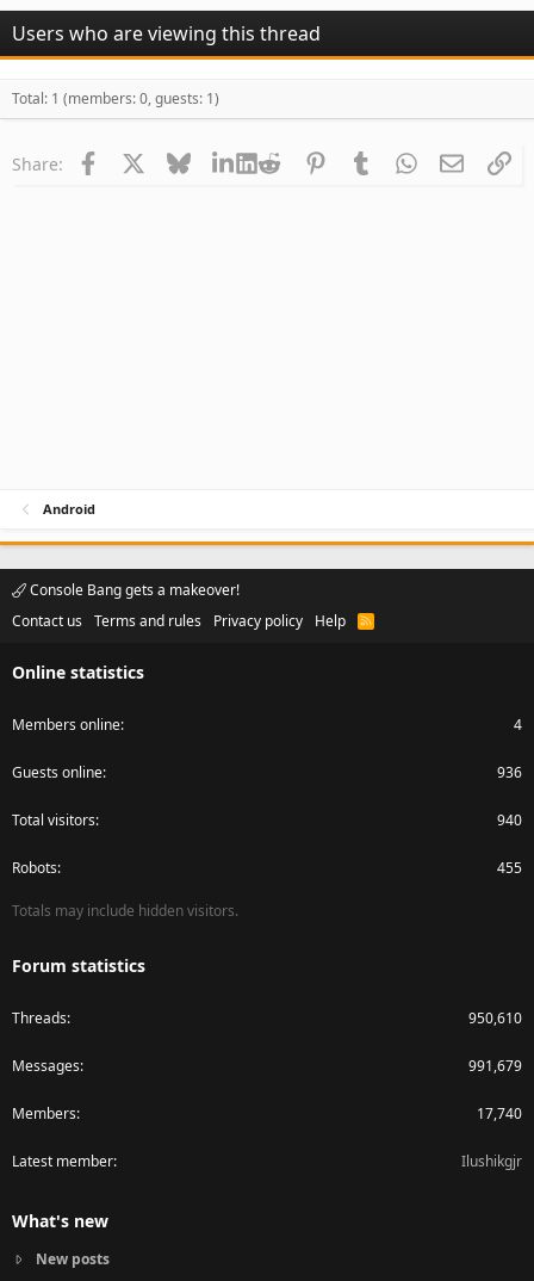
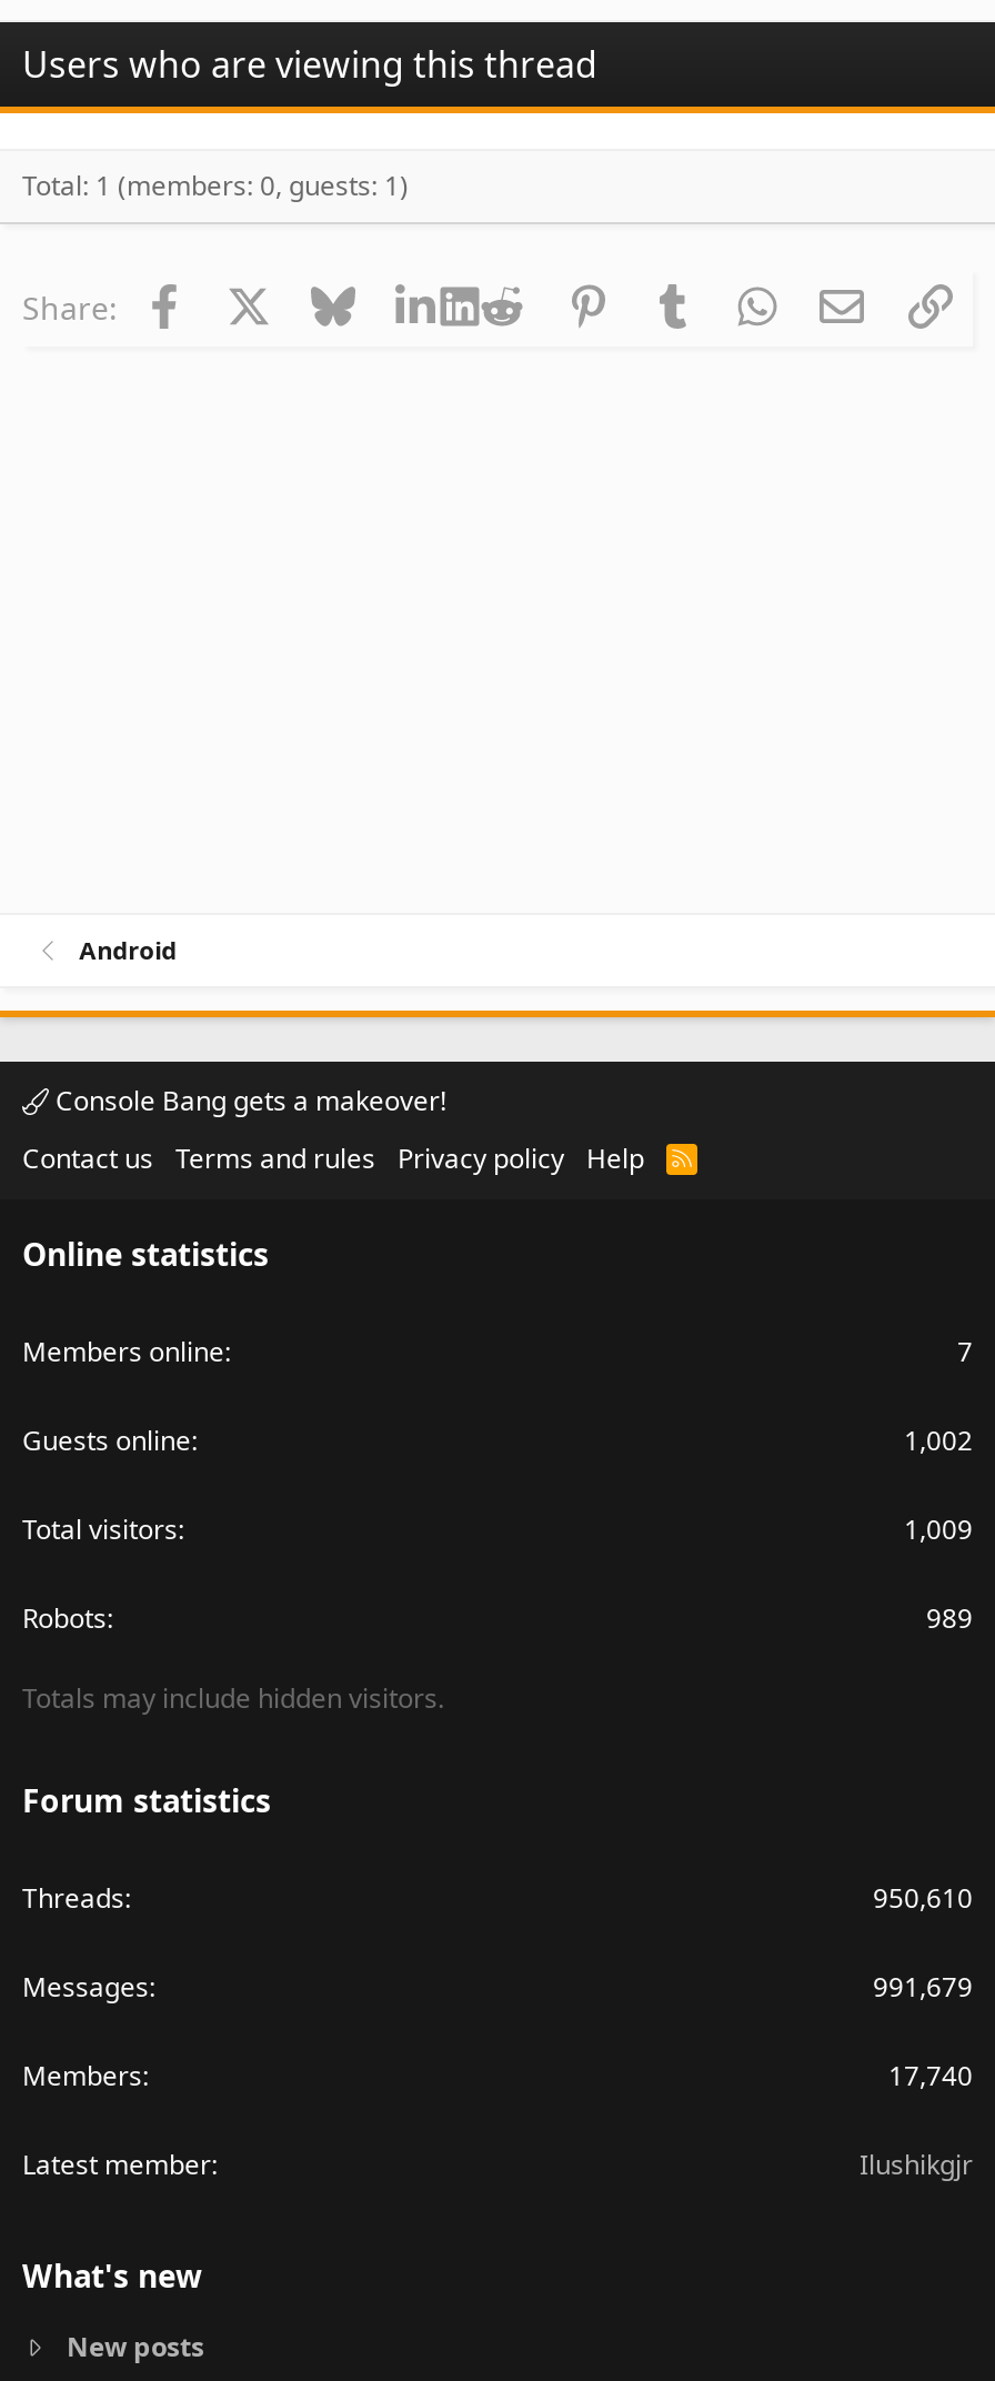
[514,715,522,735] 4 -> [957,1333,973,1371] 7
[497,762,522,783] 936 -> [904,1422,973,1459] 1,002
[497,810,522,830] 940 -> [904,1511,973,1548] 1,009
[497,858,522,878] 455 -> [926,1599,973,1637] 989

